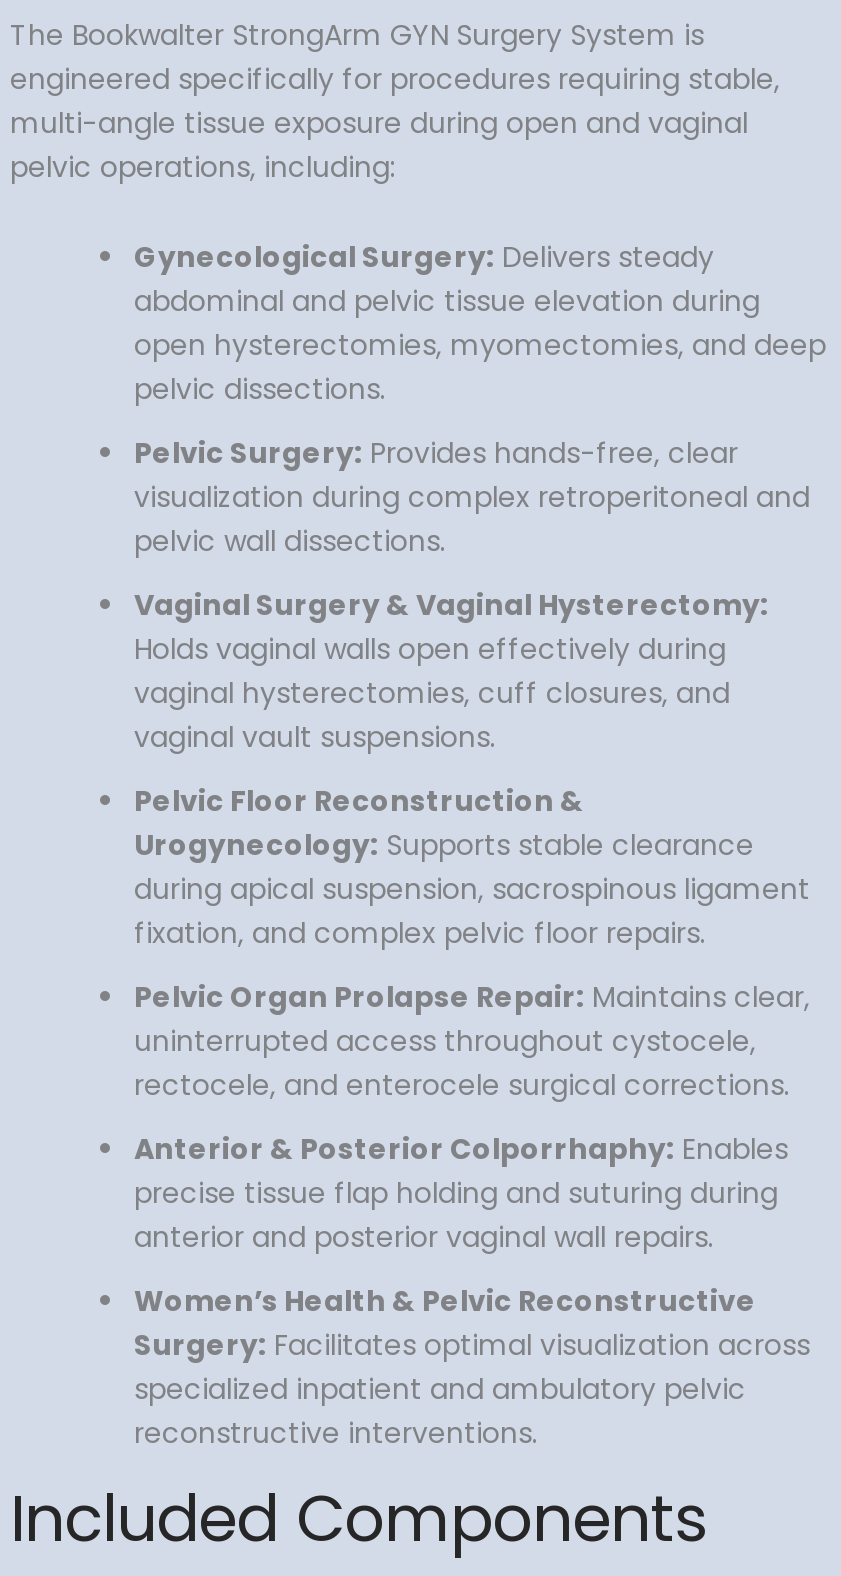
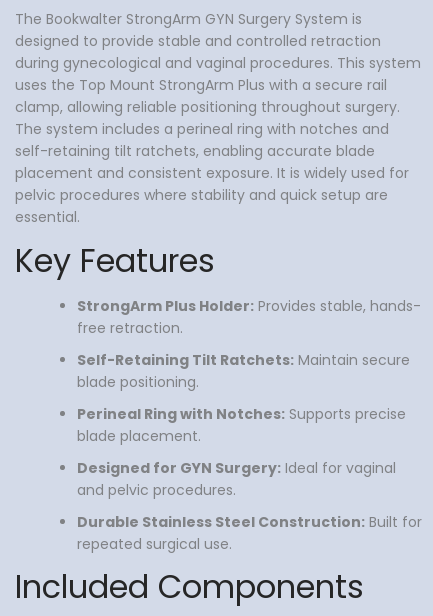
[10,59,826,1452] engineered specifically for procedures requiring stable, | multi-angle tissue exposure during open and vaginal | pelvic operations, including: | Gynecological Surgery: Delivers steady | abdominal and pelvic tissue elevation during | open hysterectomies, myomectomies, and deep | pelvic dissections. | Pelvic Surgery: Provides hands-free, clear | visualization during complex retroperitoneal and | pelvic wall dissections. | Vaginal Surgery & Vaginal Hysterectomy: | Holds vaginal walls open effectively during | vaginal hysterectomies, cuff closures, and | vaginal vault suspensions. | Pelvic Floor Reconstruction & | Urogynecology: Supports stable clearance | during apical suspension, sacrospinous ligament | fixation, and complex pelvic floor repairs. | Pelvic Organ Prolapse Repair: Maintains clear, | uninterrupted access throughout cystocele, | rectocele, and enterocele surgical corrections. | Anterior & Posterior Colporrhaphy: Enables | precise tissue flap holding and suturing during | anterior and posterior vaginal wall repairs. | Women’s Health & Pelvic Reconstructive | Surgery: Facilitates optimal visualization across | specialized inpatient and ambulatory pelvic | reconstructive interventions. -> [15,31,422,554] designed to provide stable and controlled retraction | during gynecological and vaginal procedures. This system | uses the Top Mount StrongArm Plus with a secure rail | clamp, allowing reliable positioning throughout surgery. | The system includes a perineal ring with notches and | self-retaining tilt ratchets, enabling accurate blade | placement and consistent exposure. It is widely used for | pelvic procedures where stability and quick setup are | essential. | Key Features | StrongArm Plus Holder: Provides stable, hands- | free retraction. | Self-Retaining Tilt Ratchets: Maintain secure | blade positioning. | Perineal Ring with Notches: Supports precise | blade placement. | Designed for GYN Surgery: Ideal for vaginal | and pelvic procedures. | Durable Stainless Steel Construction: Built for | repeated surgical use.

